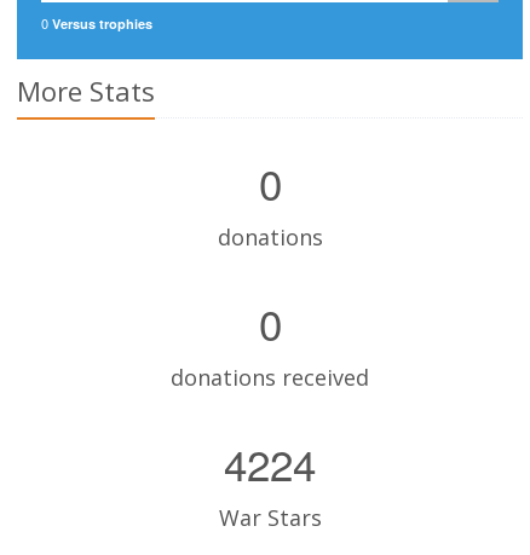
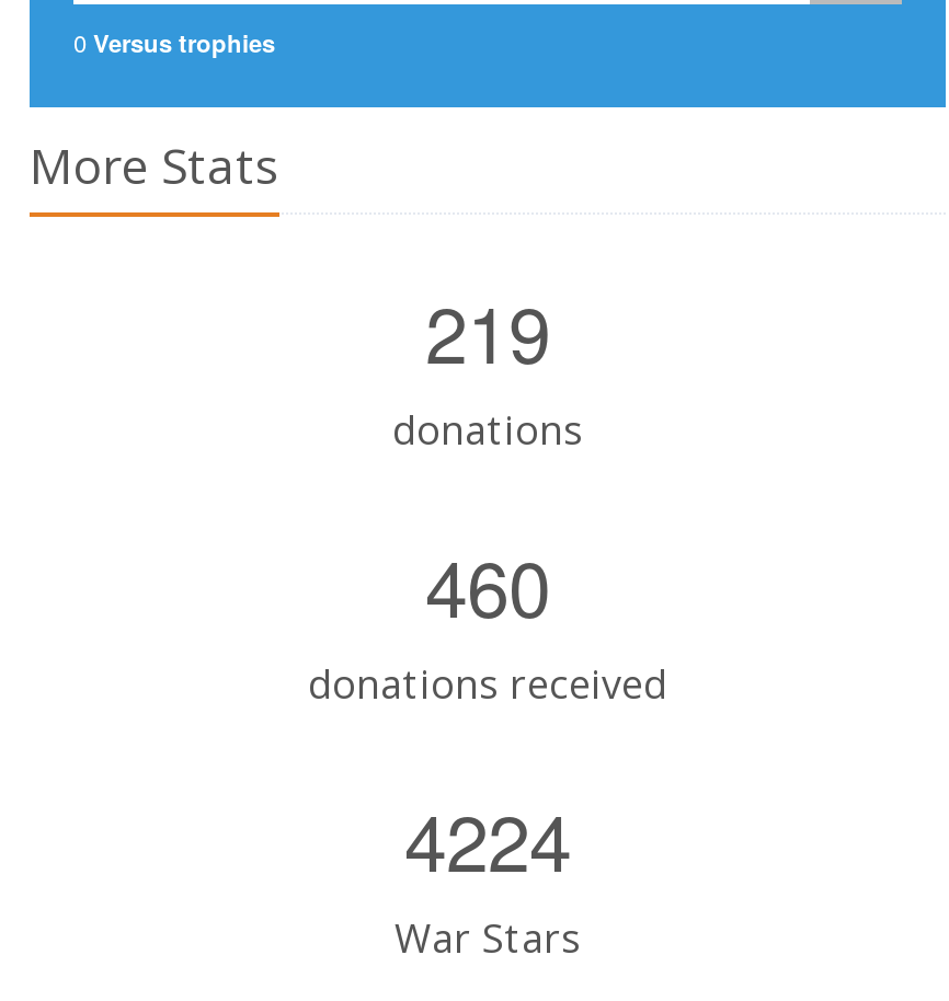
[258,153,281,213] 0 -> [425,276,550,386] 219
[258,293,281,353] 0 -> [425,531,550,640] 460

